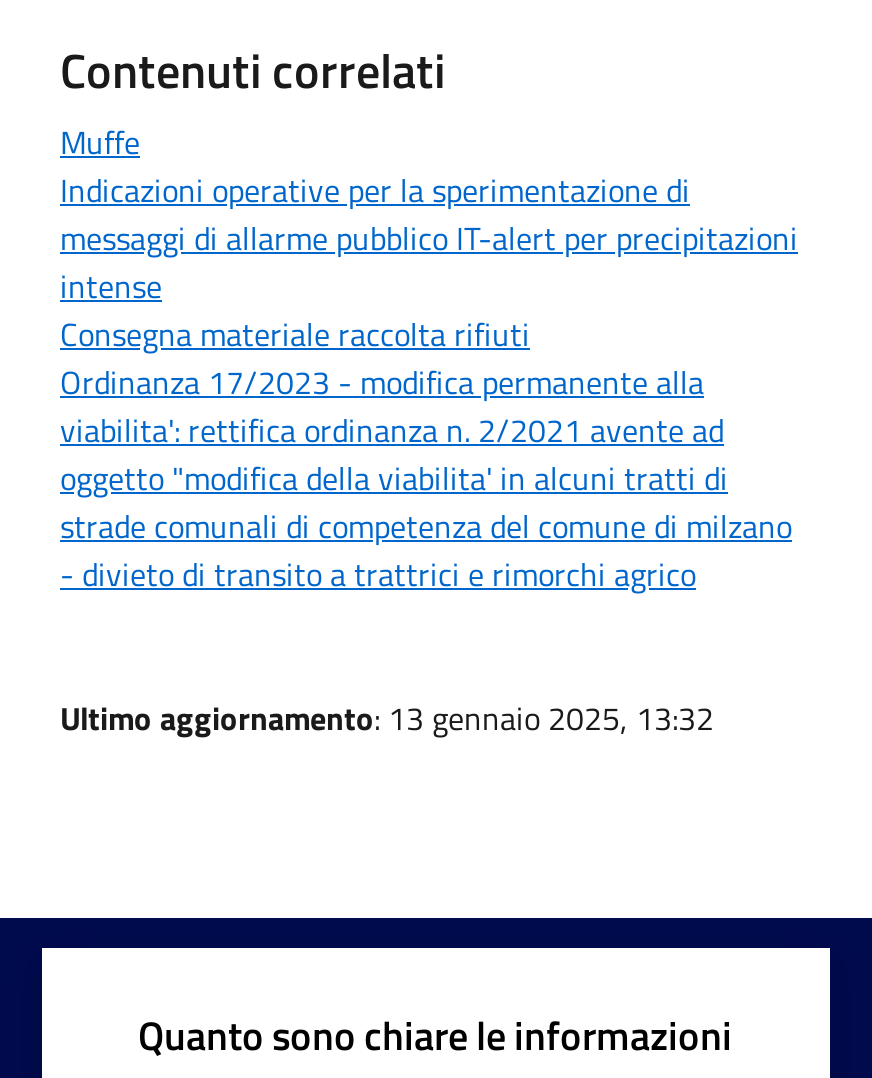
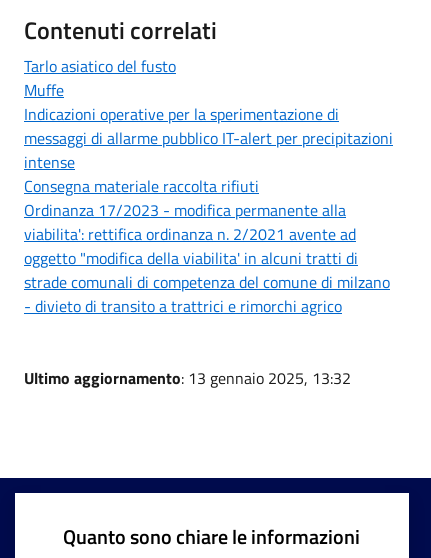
none -> [24,54,176,78] Tarlo asiatico del fusto

